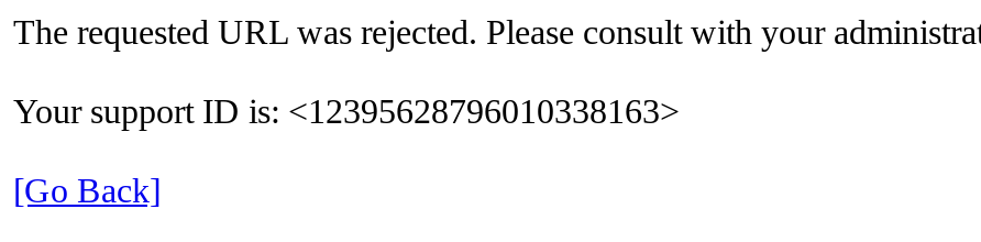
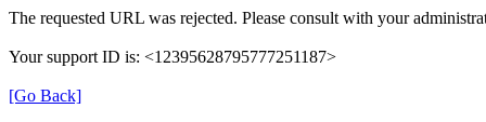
[13,92,680,130] Your support ID is: <12395628796010338163> -> [9,48,336,66] Your support ID is: <12395628795777251187>

